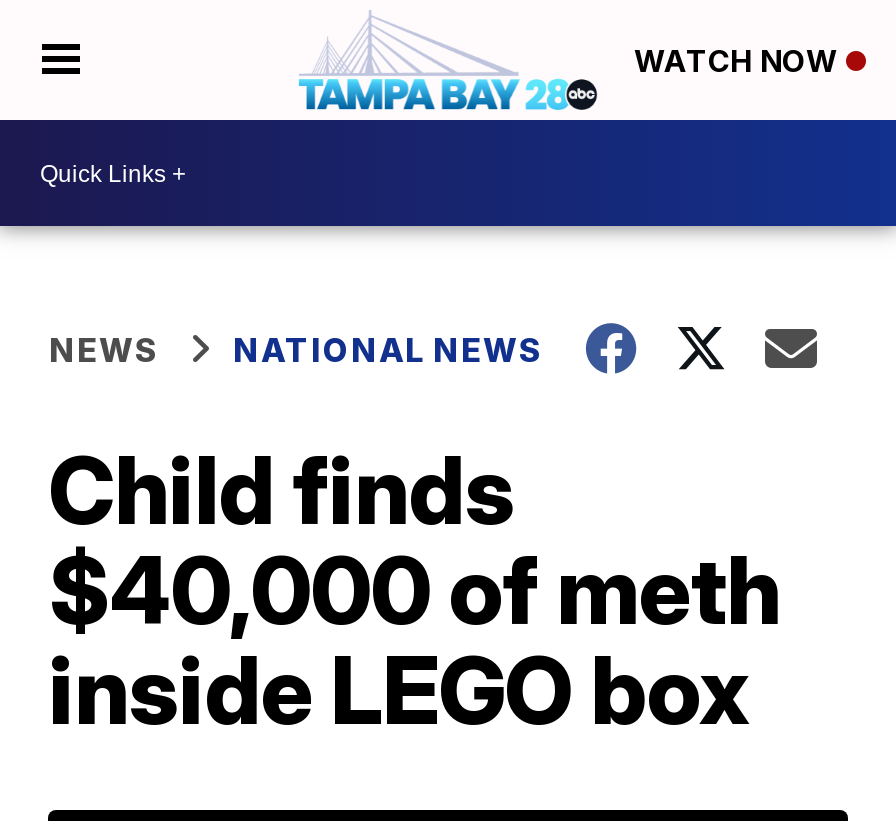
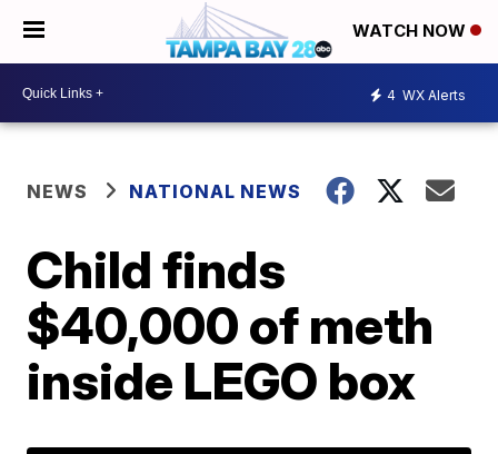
none -> [387,86,466,103] 4 WX Alerts

